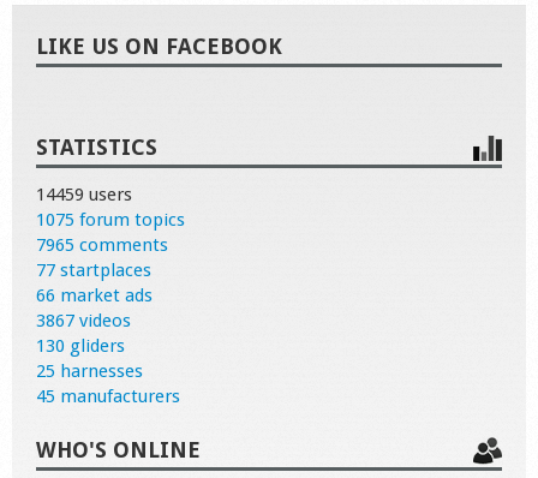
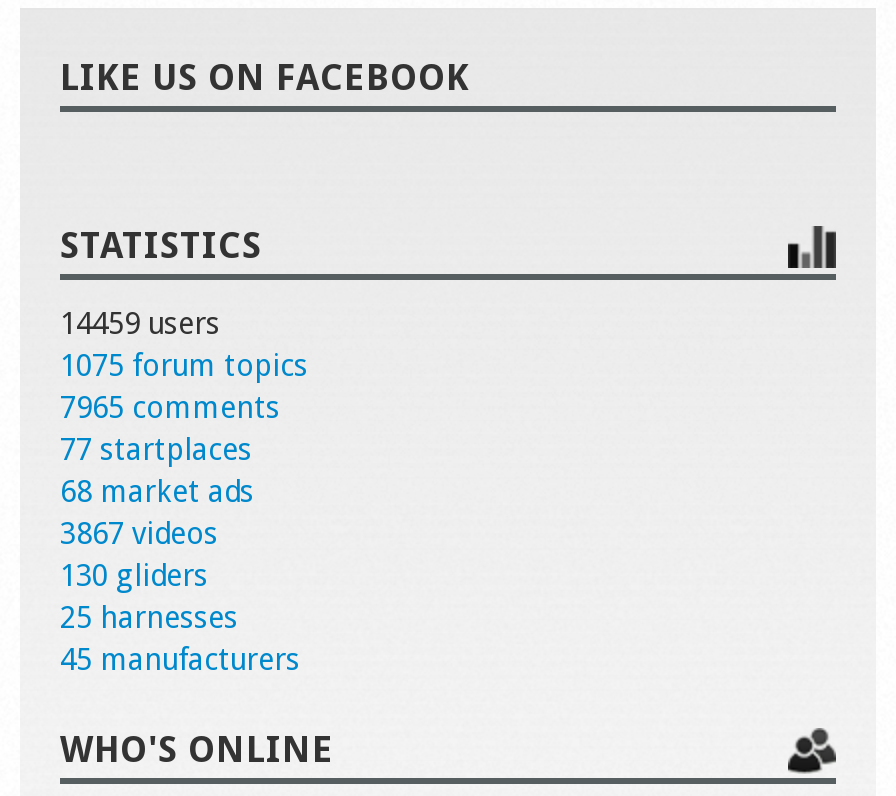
[36,285,153,306] 66 market ads -> [60,474,254,510] 68 market ads

